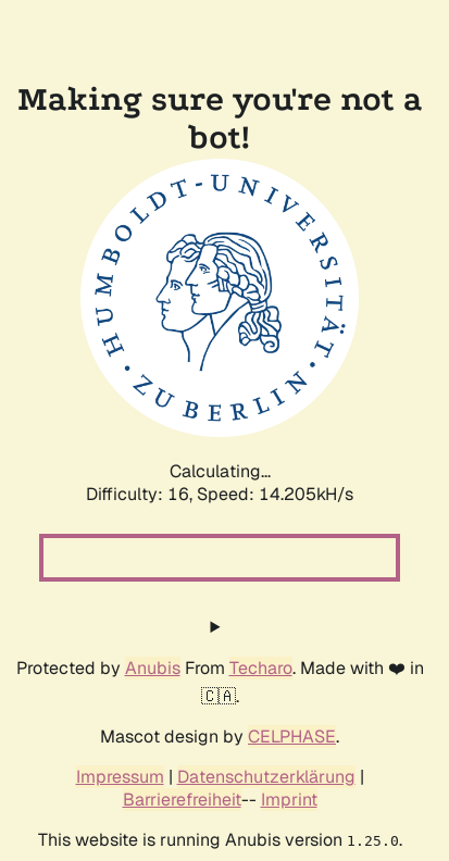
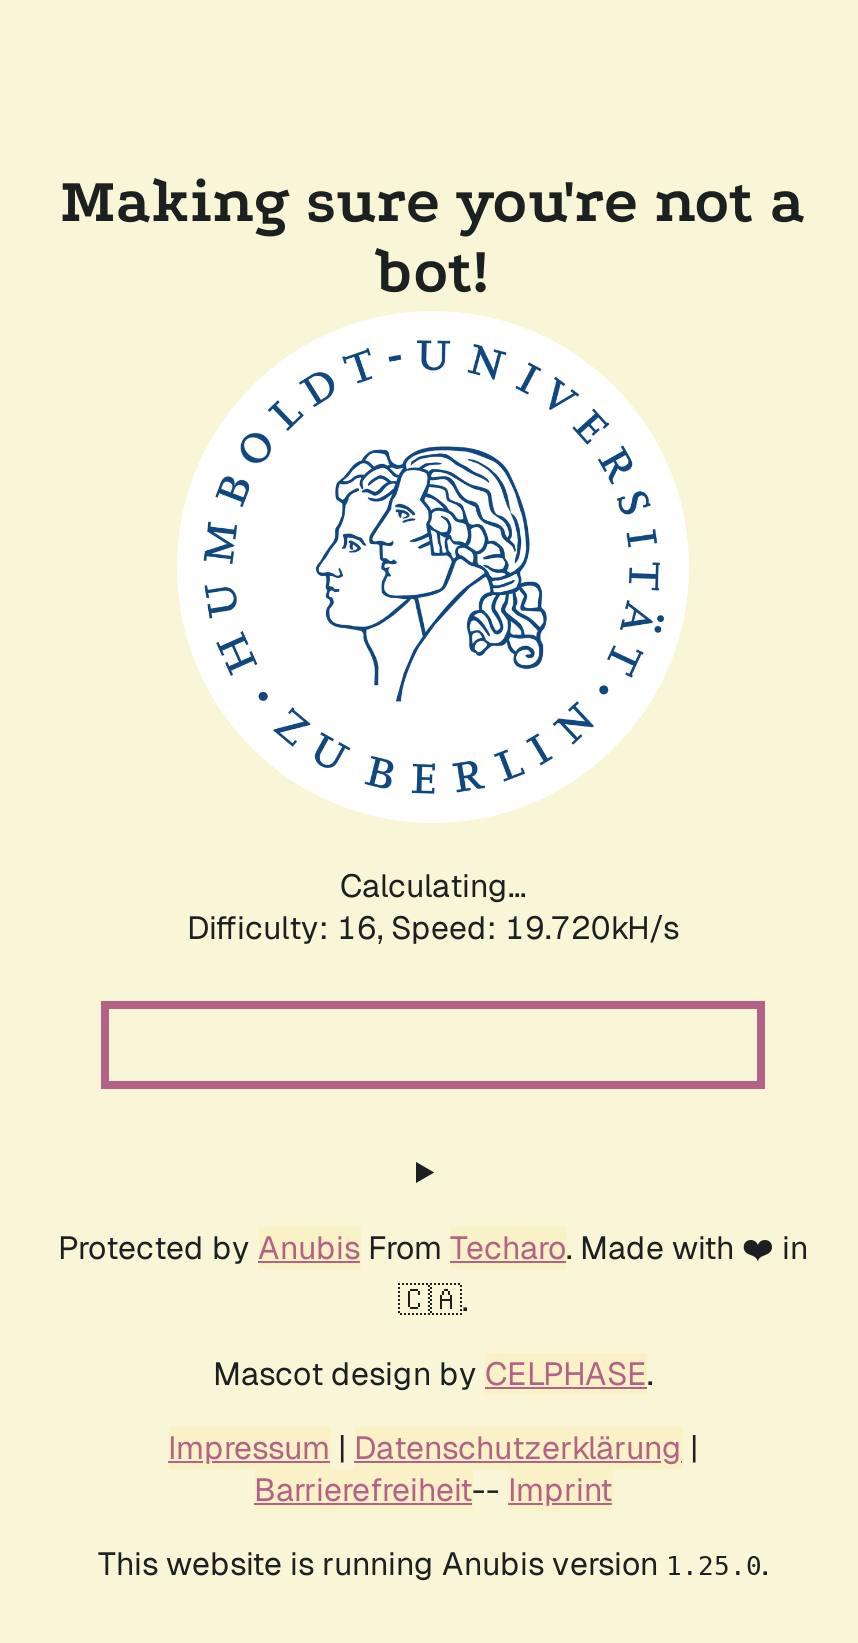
[86,483,353,506] Difficulty: 16, Speed: 14.205kH/s -> [187,907,679,949] Difficulty: 16, Speed: 19.720kH/s

